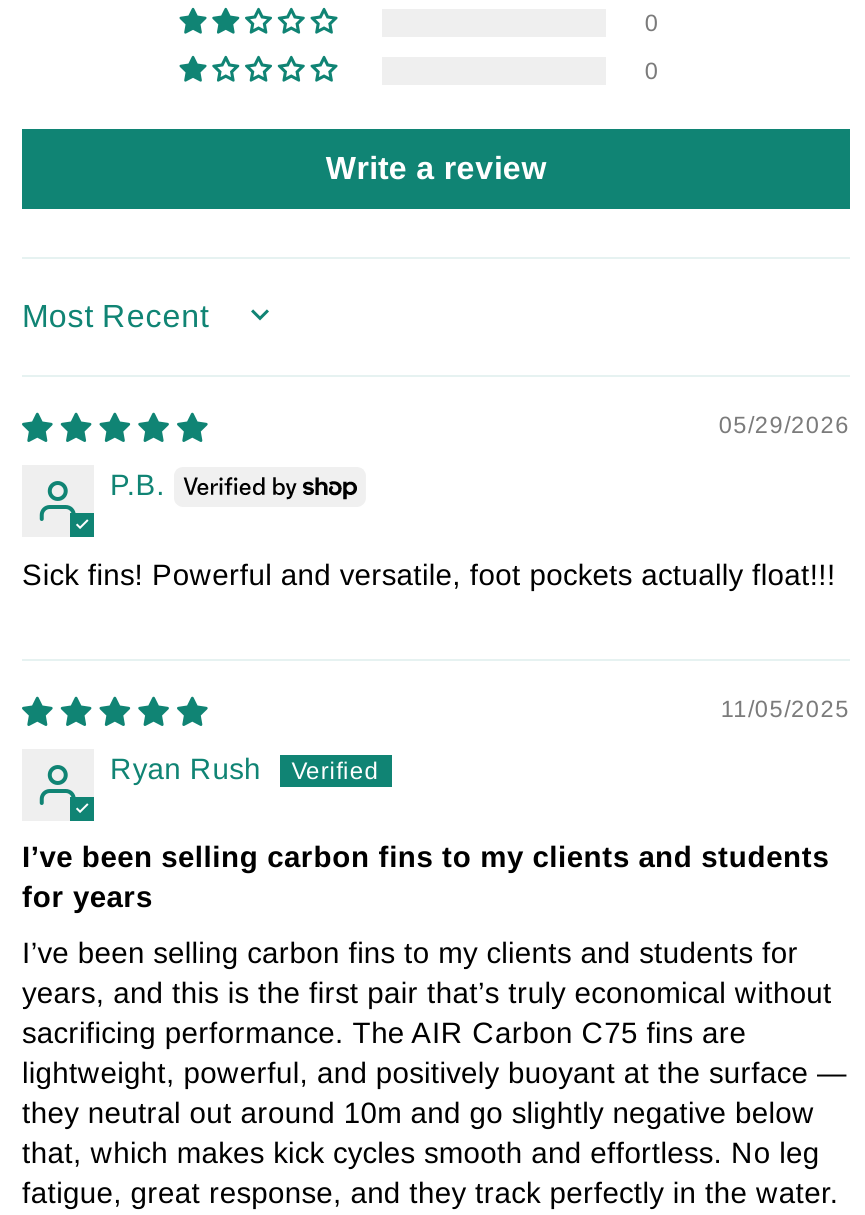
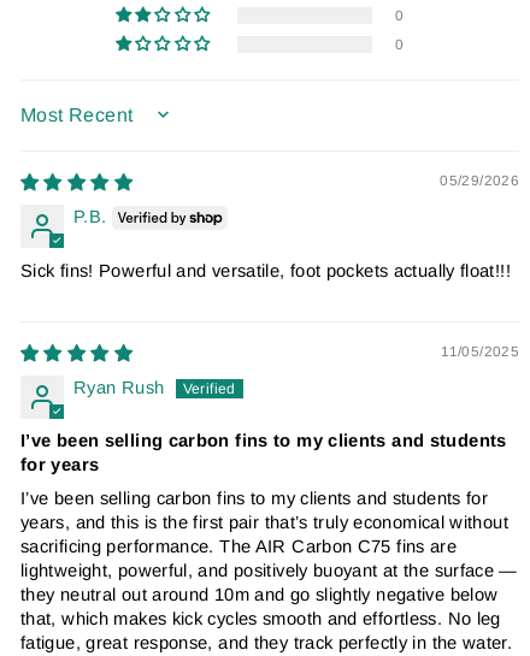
[326,151,546,185] Write a review -> none

